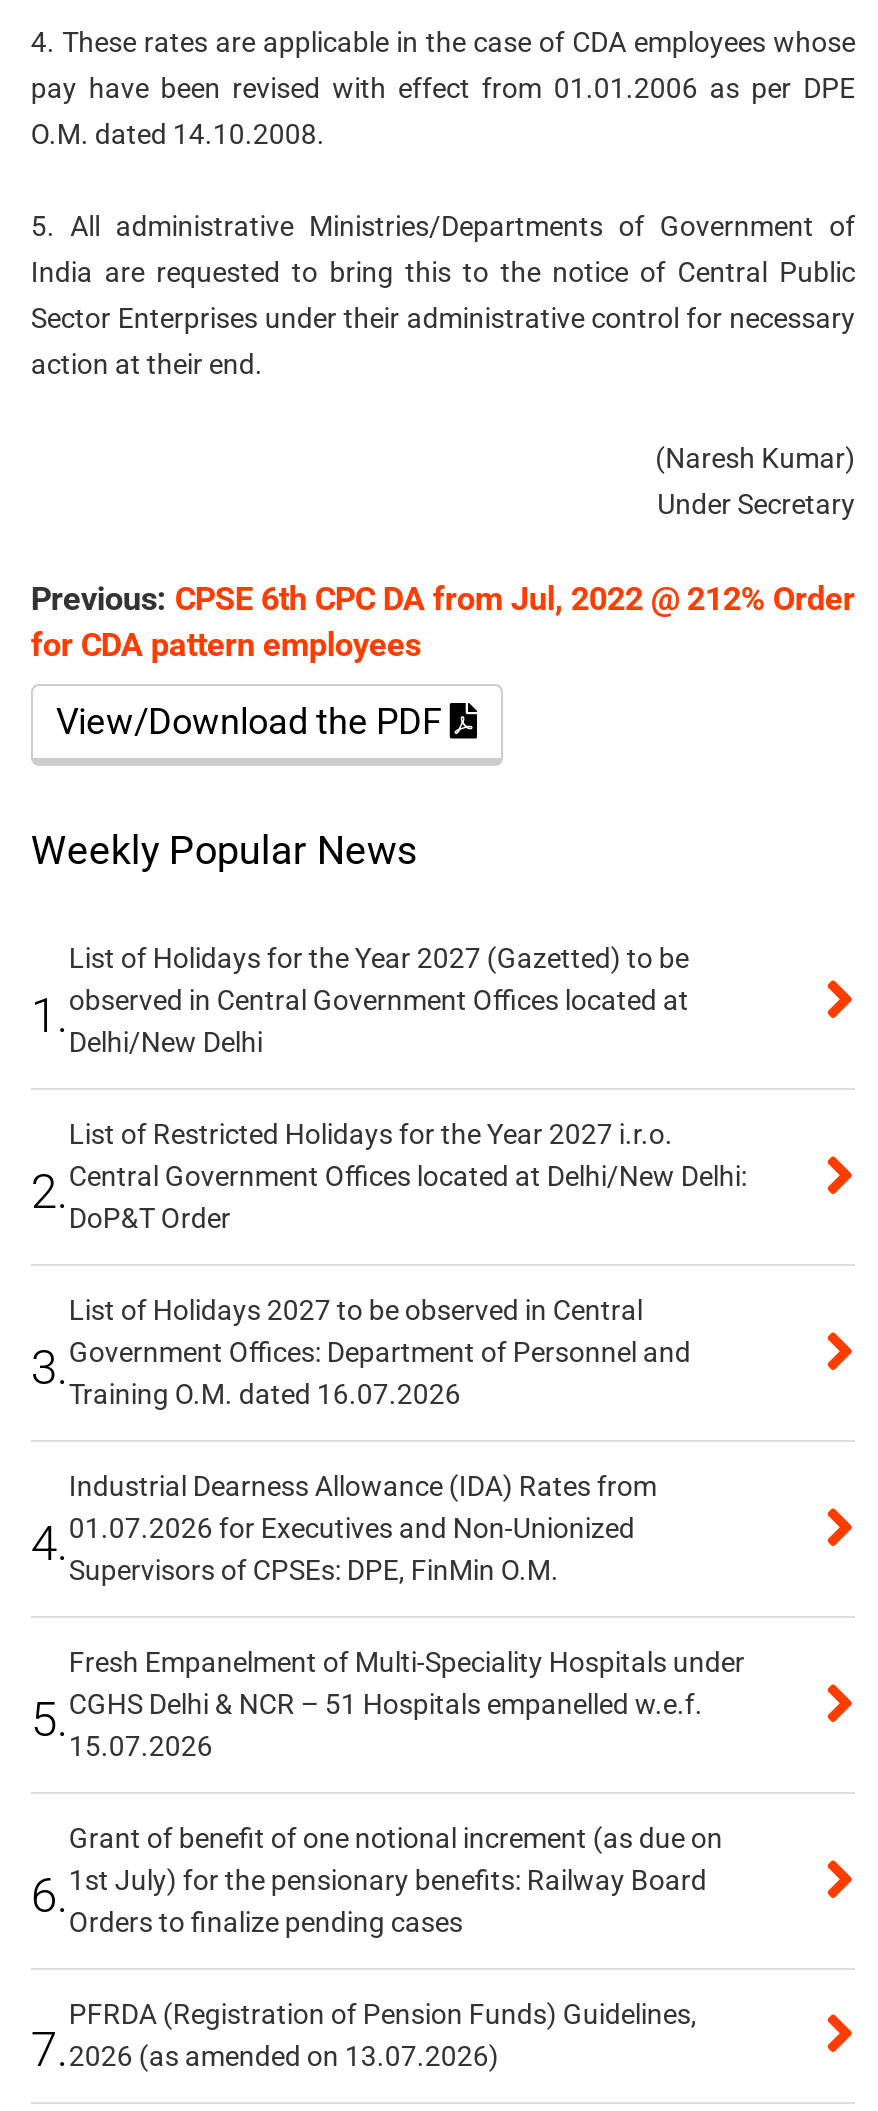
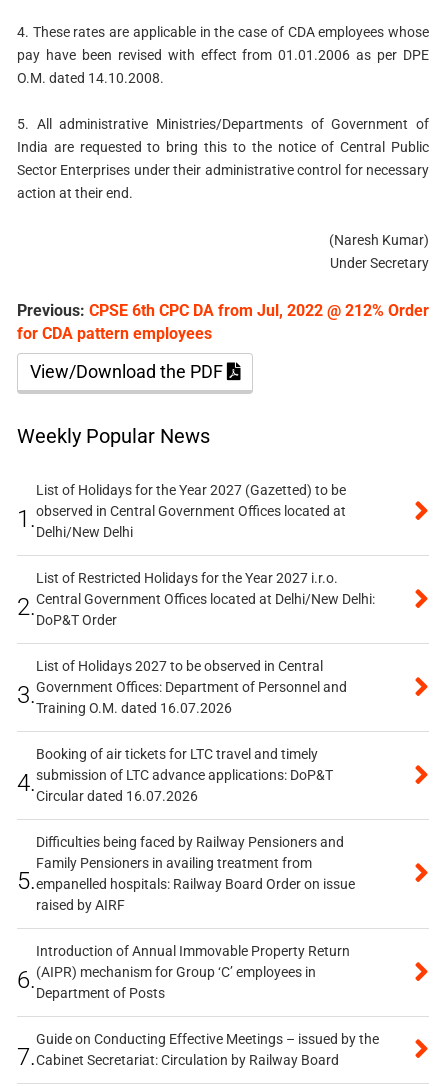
[69,1469,657,1585] Industrial Dearness Allowance (IDA) Rates from | 01.07.2026 for Executives and Non-Unionized | Supervisors of CPSEs: DPE, FinMin O.M. -> [36,746,333,804] Booking of air tickets for LTC travel and timely | submission of LTC advance applications: DoP&T | Circular dated 16.07.2026
[69,1645,745,1761] Fresh Empanelment of Multi-Speciality Hospitals under | CGHS Delhi & NCR – 51 Hospitals empanelled w.e.f. | 15.07.2026 -> [36,834,355,913] Difficulties being faced by Railway Pensioners and | Family Pensioners in availing treatment from | empanelled hospitals: Railway Board Order on issue | raised by AIRF
[69,1821,723,1937] Grant of benefit of one notional increment (as due on | 1st July) for the pensionary benefits: Railway Board | Orders to finalize pending cases -> [36,943,350,1001] Introduction of Annual Immovable Property Return | (AIPR) mechanism for Group ‘C’ employees in | Department of Posts
[69,1997,697,2071] PFRDA (Registration of Pension Funds) Guidelines, | 2026 (as amended on 13.07.2026) -> [36,1031,379,1068] Guide on Conducting Effective Meetings – issued by the | Cabinet Secretariat: Circulation by Railway Board

